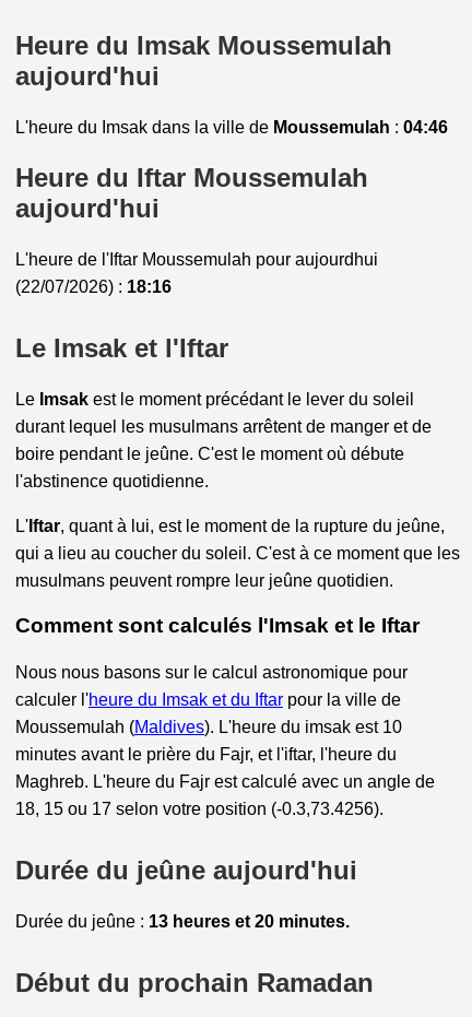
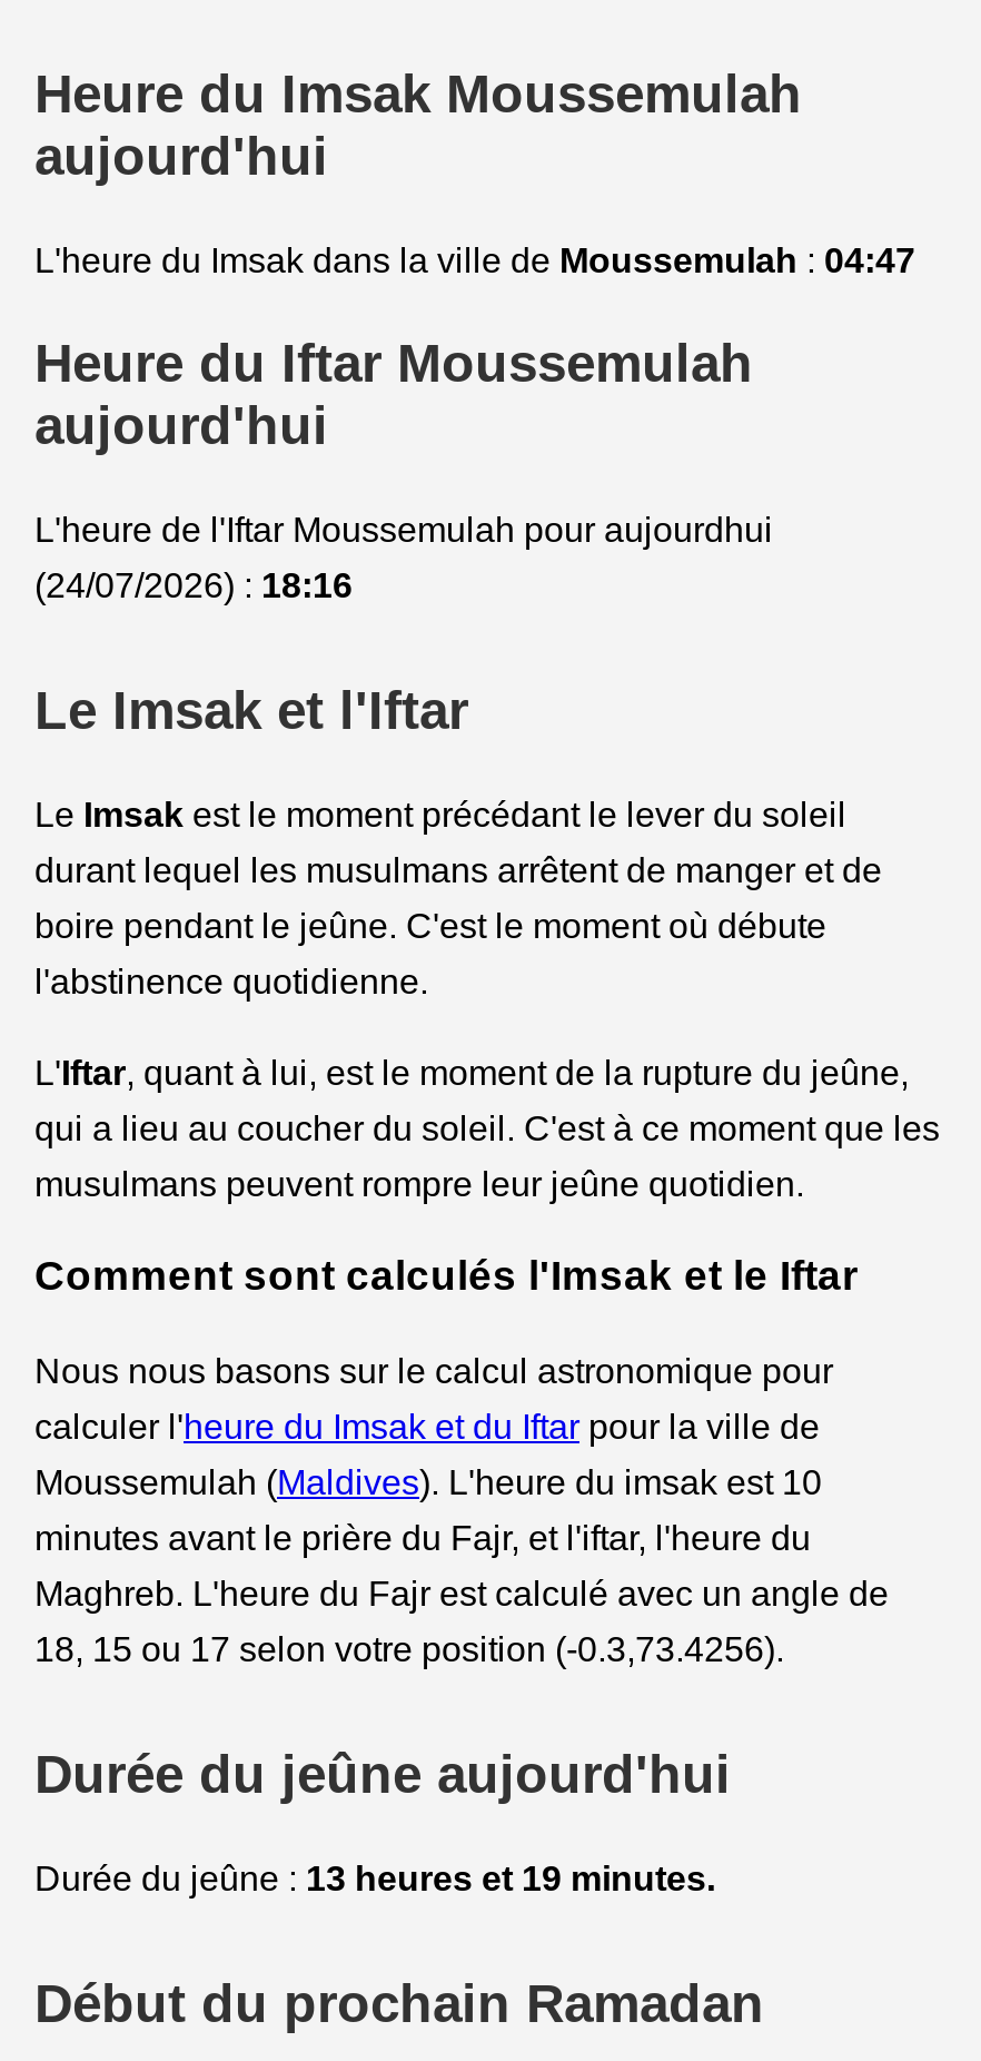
[15,118,448,136] L'heure du Imsak dans la ville de Moussemulah: 04:46 -> [34,241,915,279] L'heure du Imsak dans la ville de Moussemulah: 04:47
[15,277,172,296] (22/07/2026) : 18:16 -> [34,566,353,603] (24/07/2026) : 18:16
[15,912,350,931] Durée du jeûne : 13 heures et 20 minutes. -> [34,1859,715,1897] Durée du jeûne : 13 heures et 19 minutes.

